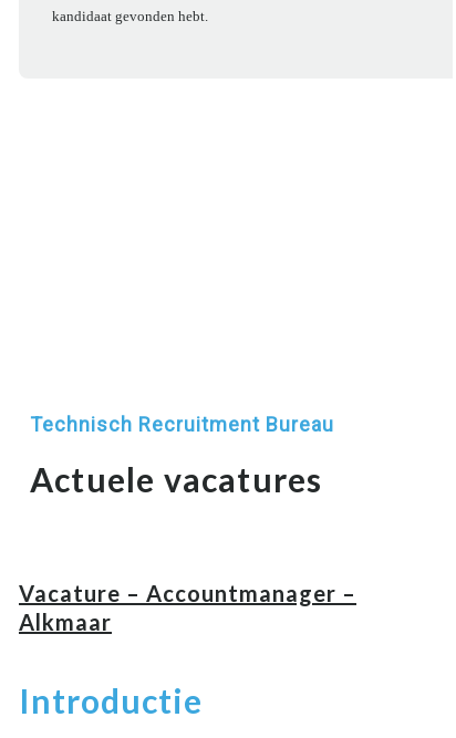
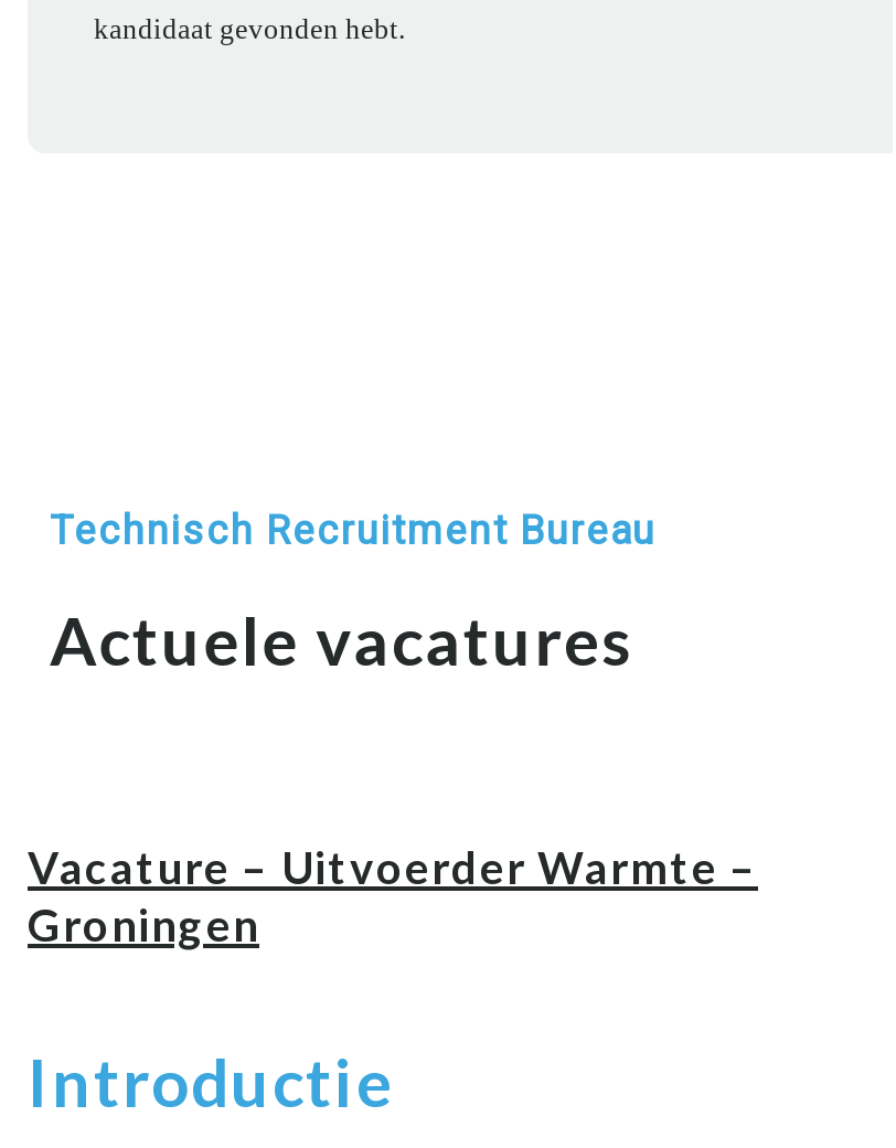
[19,580,356,635] Vacature – Accountmanager – | Alkmaar -> [28,840,758,950] Vacature – Uitvoerder Warmte – | Groningen

